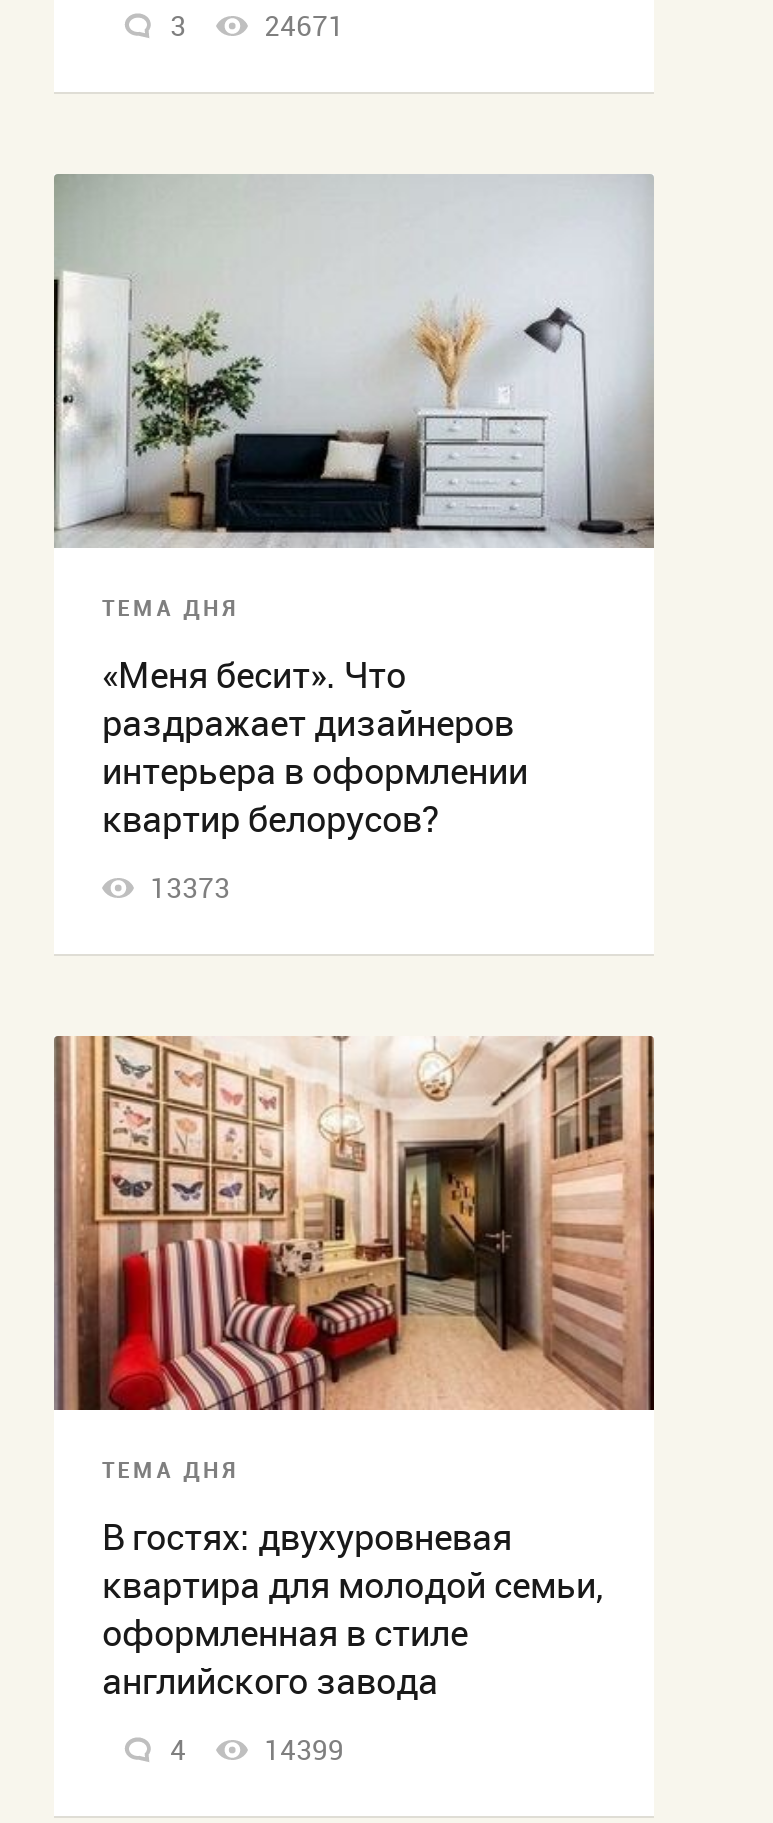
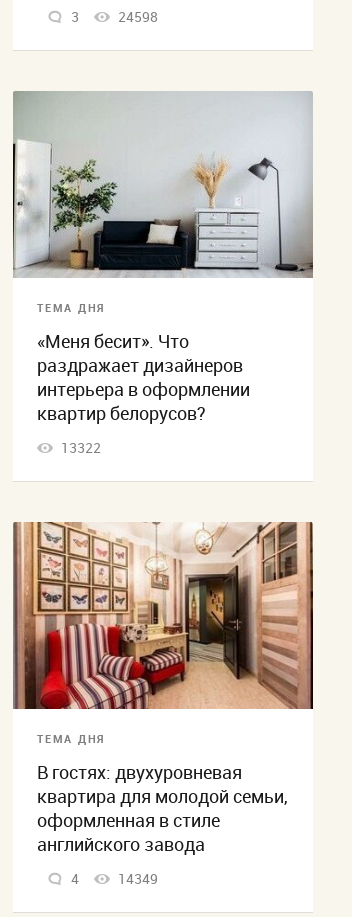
[264,10,344,42] 24671 -> [118,9,158,25] 24598
[150,872,230,904] 13373 -> [61,440,101,456] 13322
[264,1734,344,1766] 14399 -> [118,871,158,887] 14349

